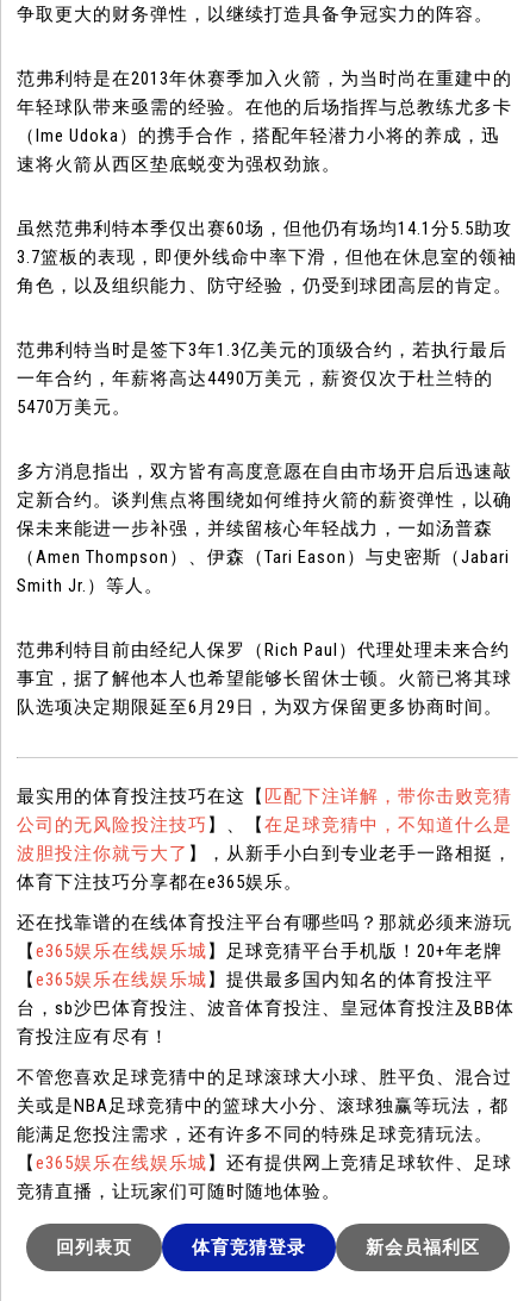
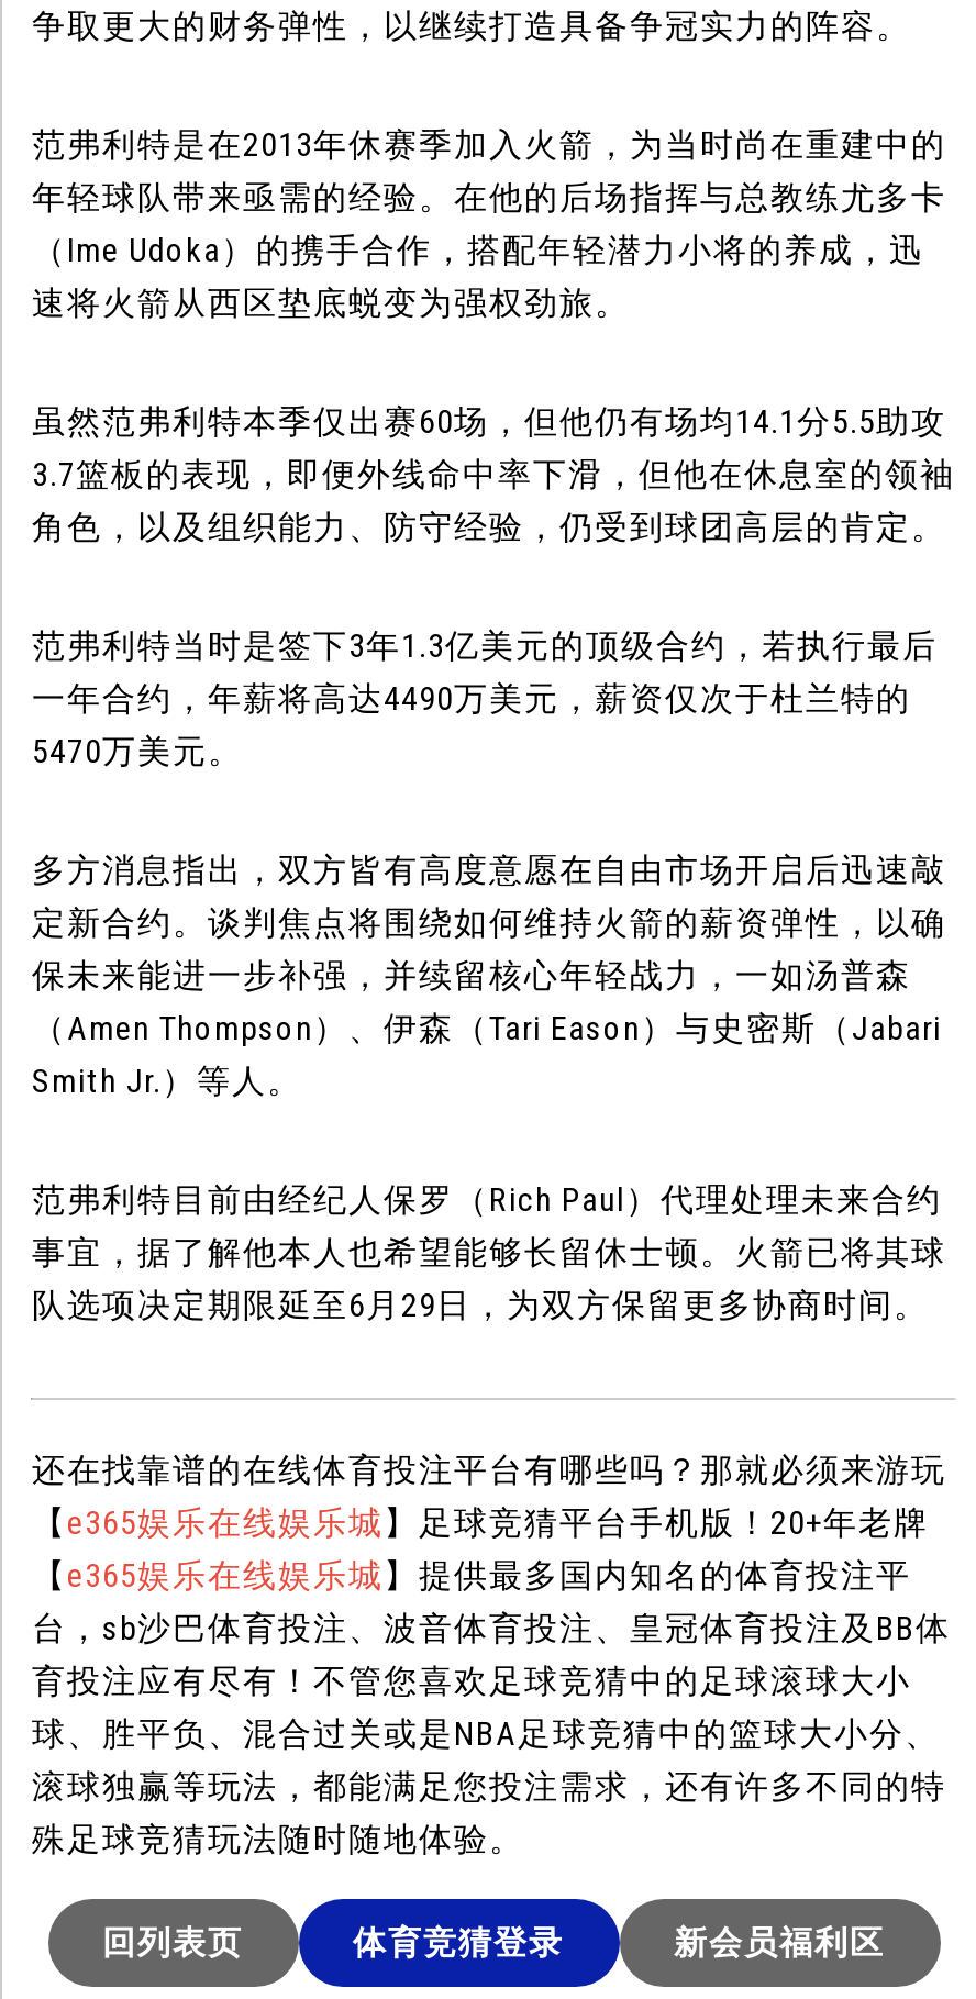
[17,786,513,893] 最实用的体育投注技巧在这【匹配下注详解，带你击败竞猜 | 公司的无风险投注技巧】、【在足球竞猜中，不知道什么是 | 波胆投注你就亏大了】，从新手小白到专业老手一路相挺， | 体育下注技巧分享都在e365娱乐。 -> none
[17,1026,513,1202] 育投注应有尽有！ | 不管您喜欢足球竞猜中的足球滚球大小球、胜平负、混合过 | 关或是NBA足球竞猜中的篮球大小分、滚球独赢等玩法，都 | 能满足您投注需求，还有许多不同的特殊足球竞猜玩法。 | 【e365娱乐在线娱乐城】还有提供网上竞猜足球软件、足球 | 竞猜直播，让玩家们可随时随地体验。 -> [32,1662,946,1859] 育投注应有尽有！不管您喜欢足球竞猜中的足球滚球大小 | 球、胜平负、混合过关或是NBA足球竞猜中的篮球大小分、 | 滚球独赢等玩法，都能满足您投注需求，还有许多不同的特 | 殊足球竞猜玩法随时随地体验。

